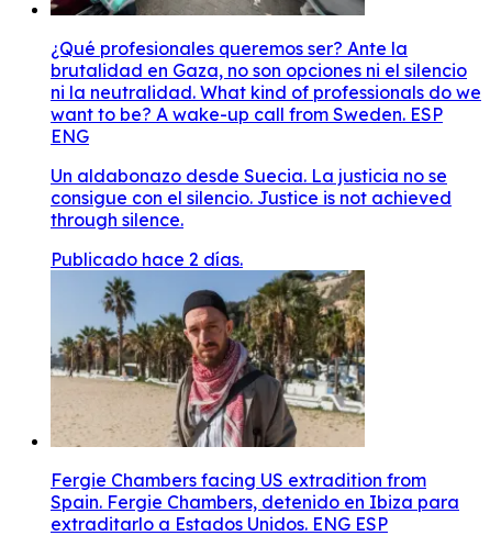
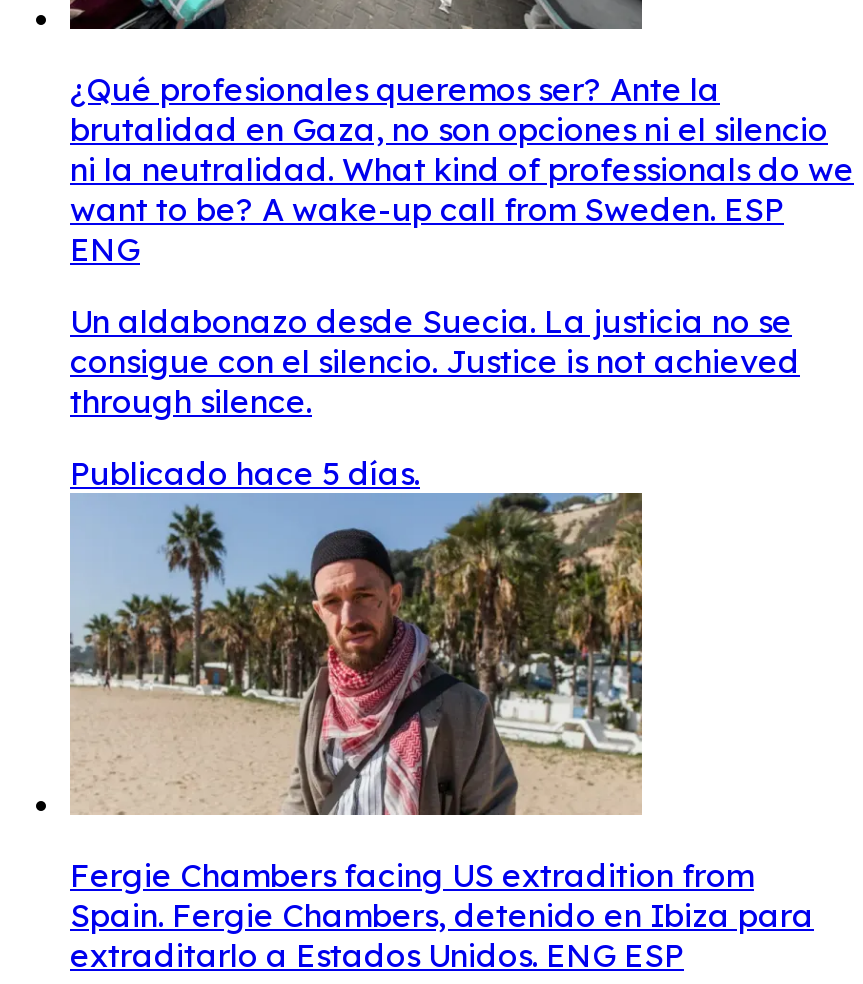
[51,249,243,271] Publicado hace 2 días. -> [70,453,420,493] Publicado hace 5 días.

